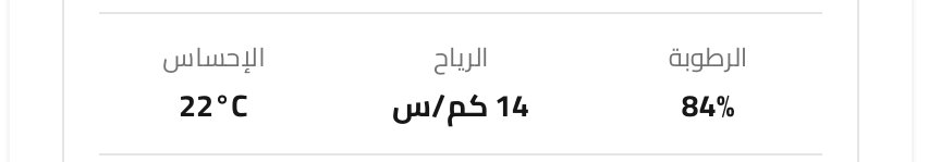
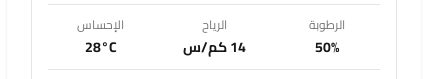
[179,78,249,134] 22°C -> [85,34,117,60] 28°C
[681,78,734,134] 84% -> [315,34,339,60] 50%

